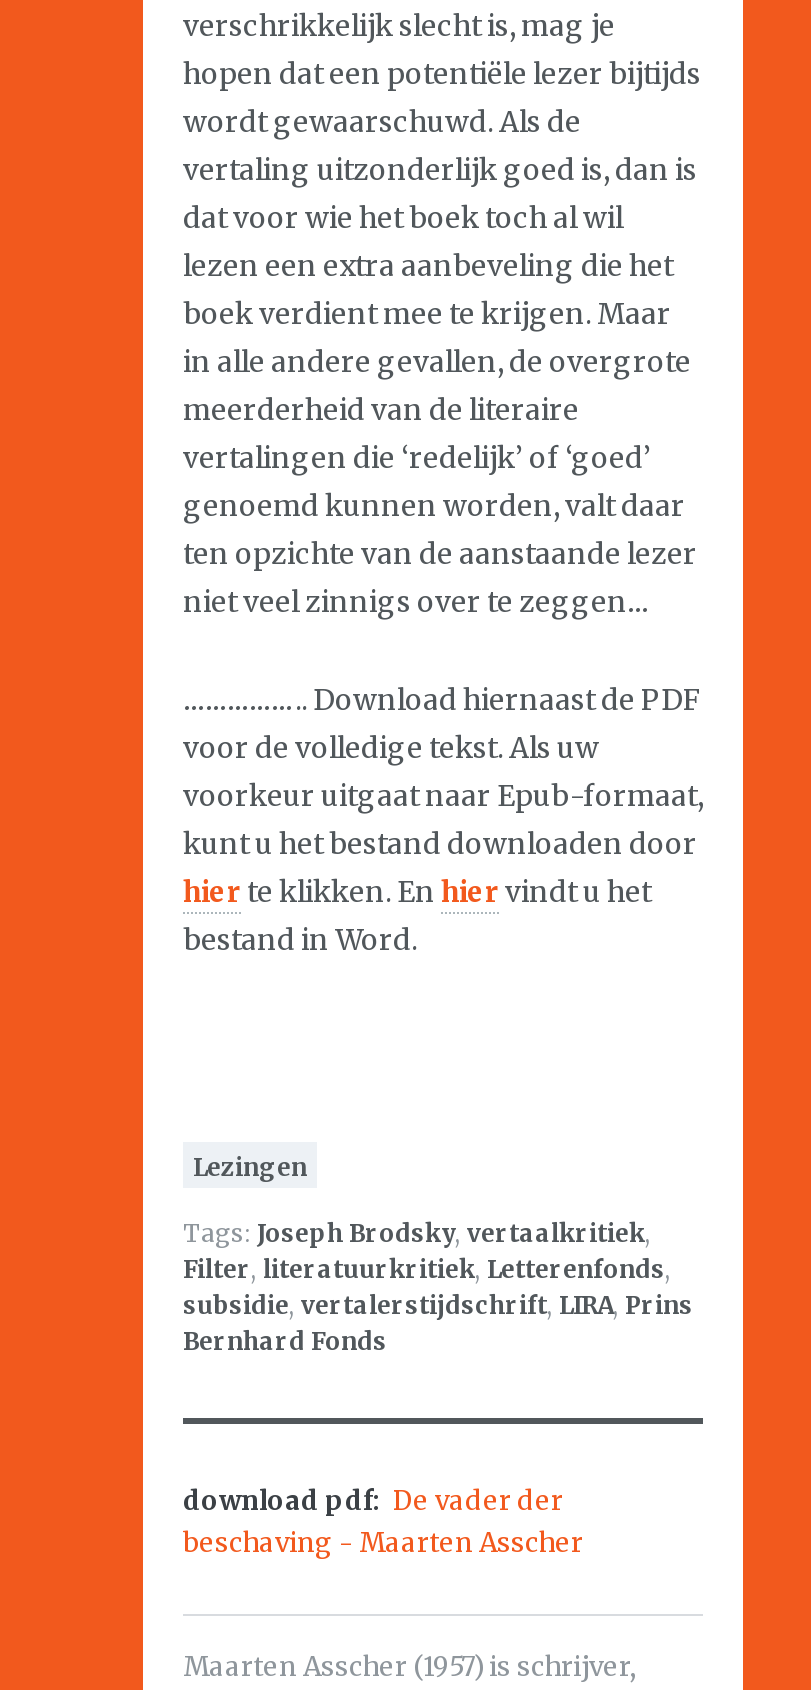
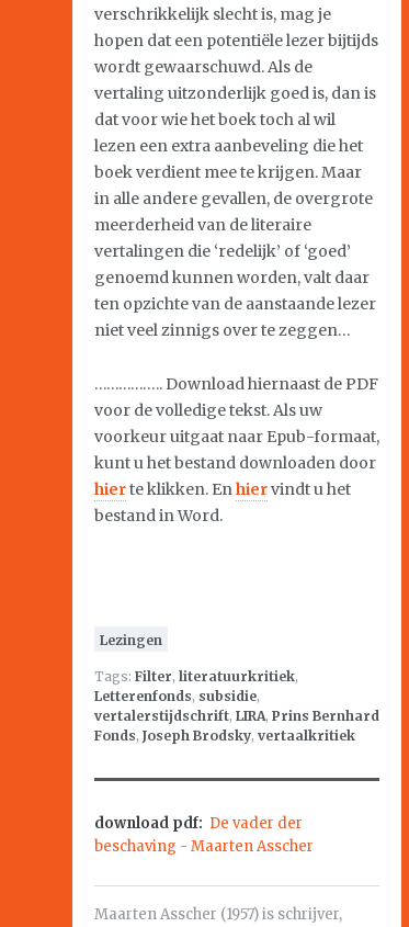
[183,1218,693,1356] Tags: Joseph Brodsky, vertaalkritiek, | Filter, literatuurkritiek, Letterenfonds, | subsidie, vertalerstijdschrift, LIRA, Prins | Bernhard Fonds -> [94,668,379,744] Tags: Filter, literatuurkritiek, | Letterenfonds, subsidie, | vertalerstijdschrift, LIRA, Prins Bernhard | Fonds, Joseph Brodsky, vertaalkritiek

